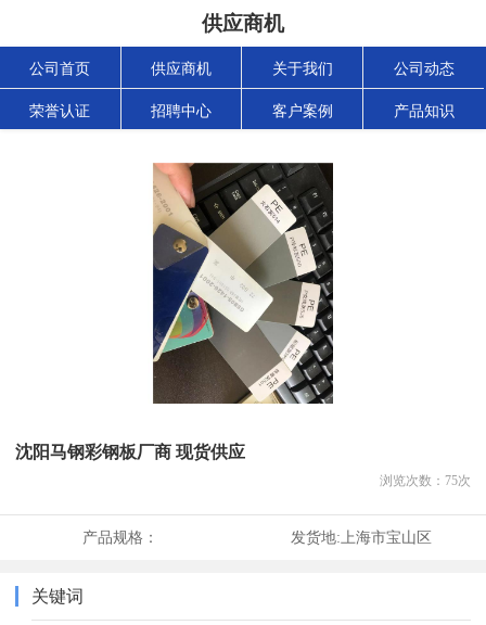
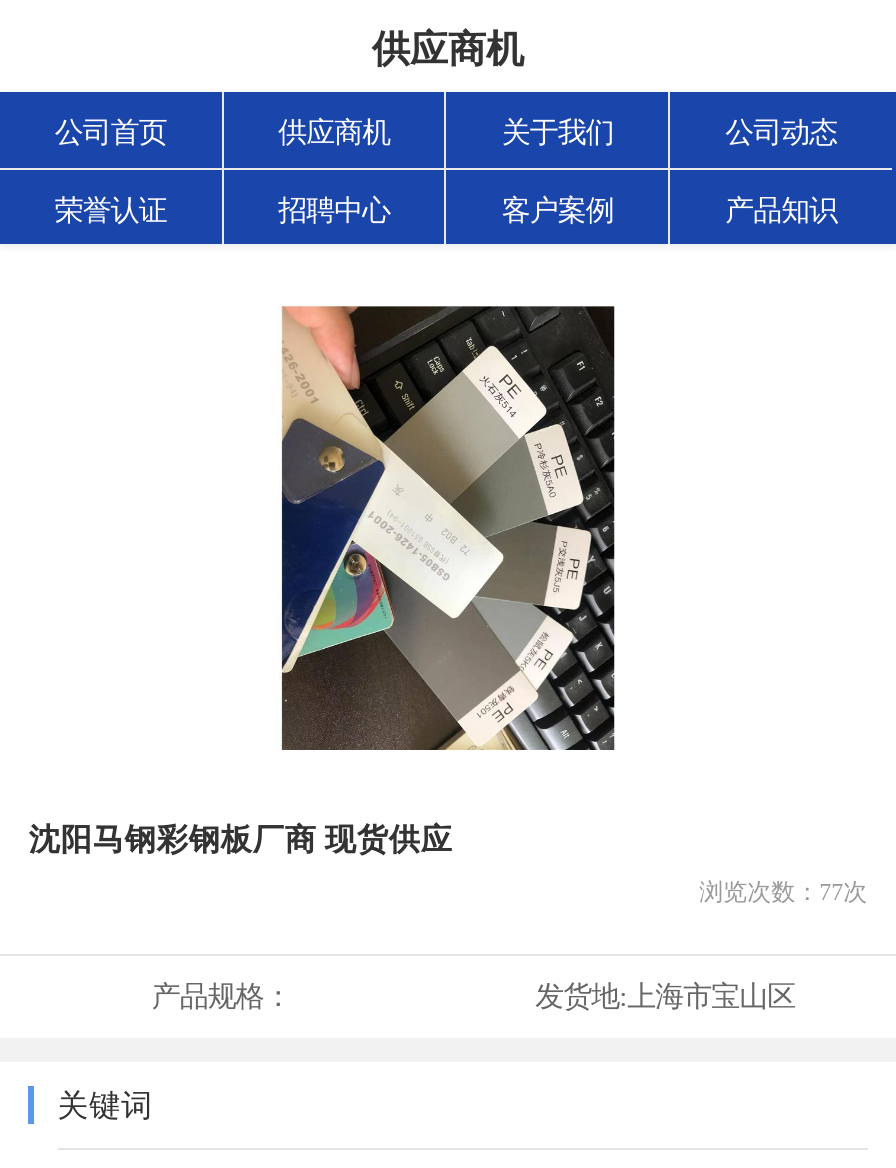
[379,473,470,488] 浏览次数：75次 -> [699,878,867,906] 浏览次数：77次

